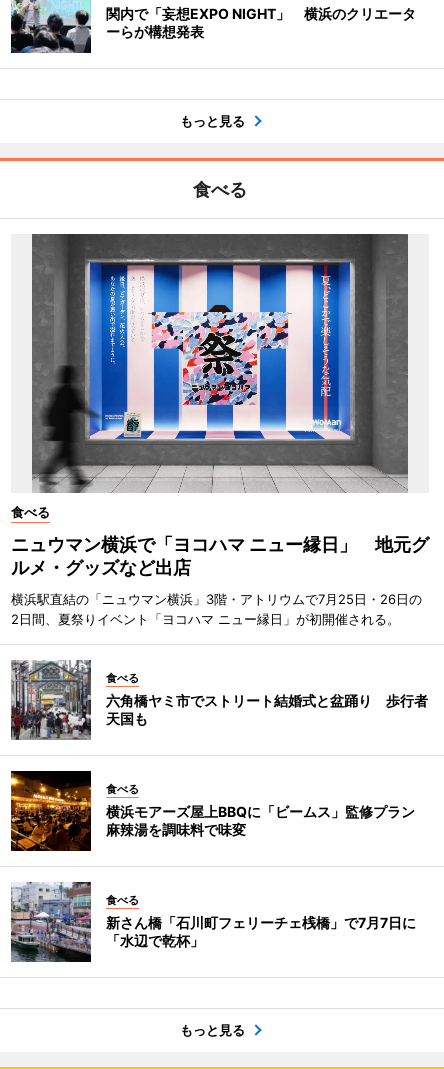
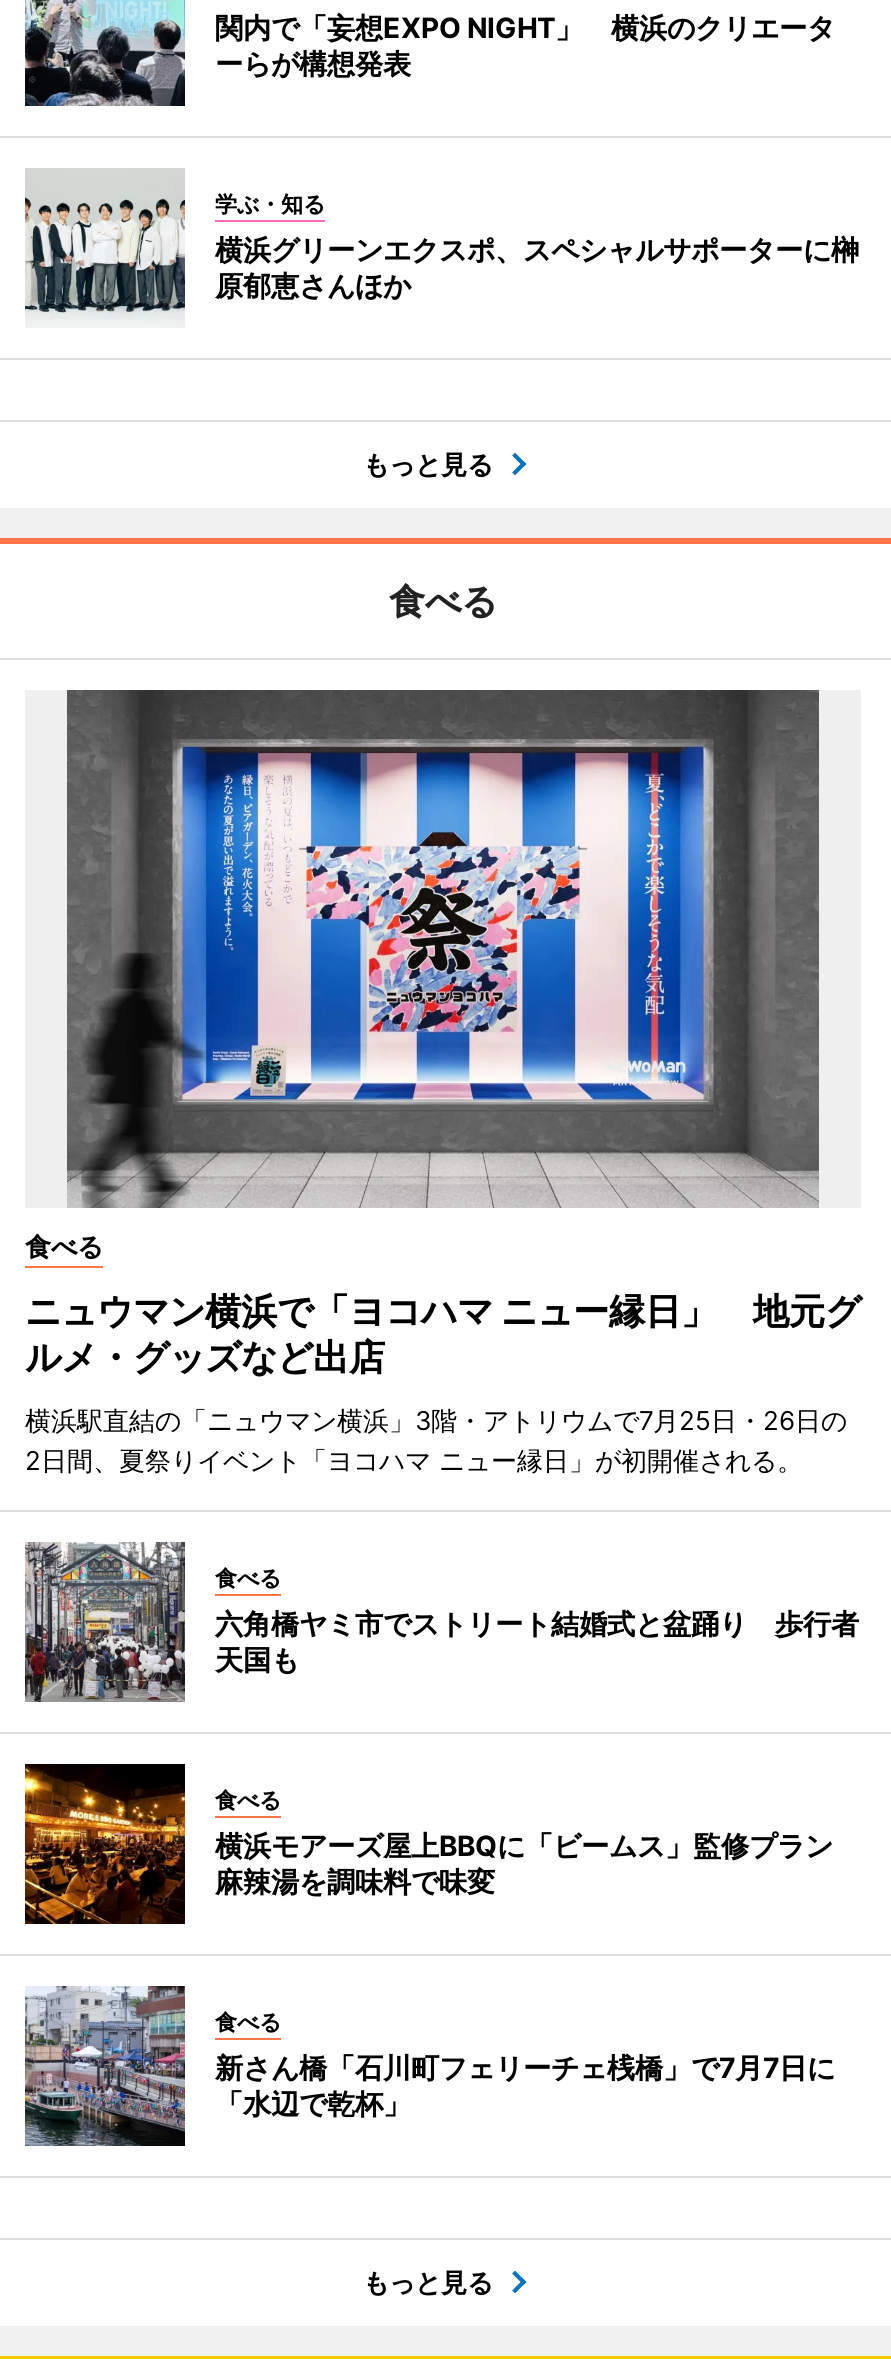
none -> [23,168,859,322] [image] | 学ぶ・知る | 横浜グリーンエクスポ、スペシャルサポーターに榊 | 原郁恵さんほか

